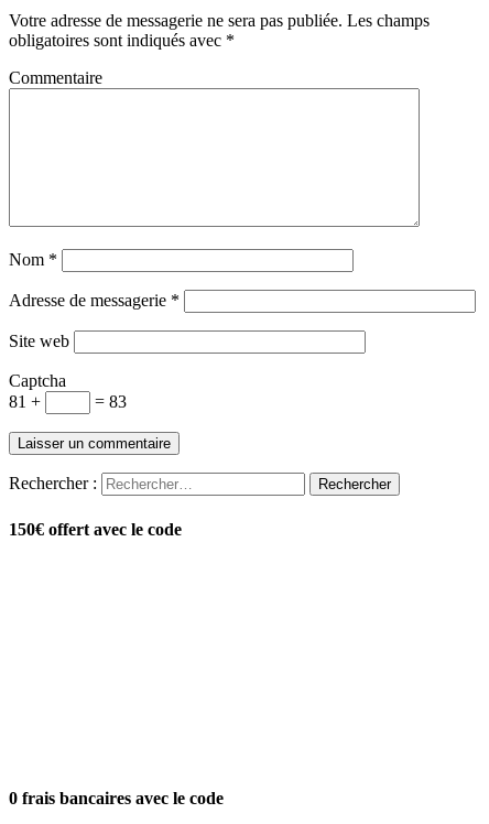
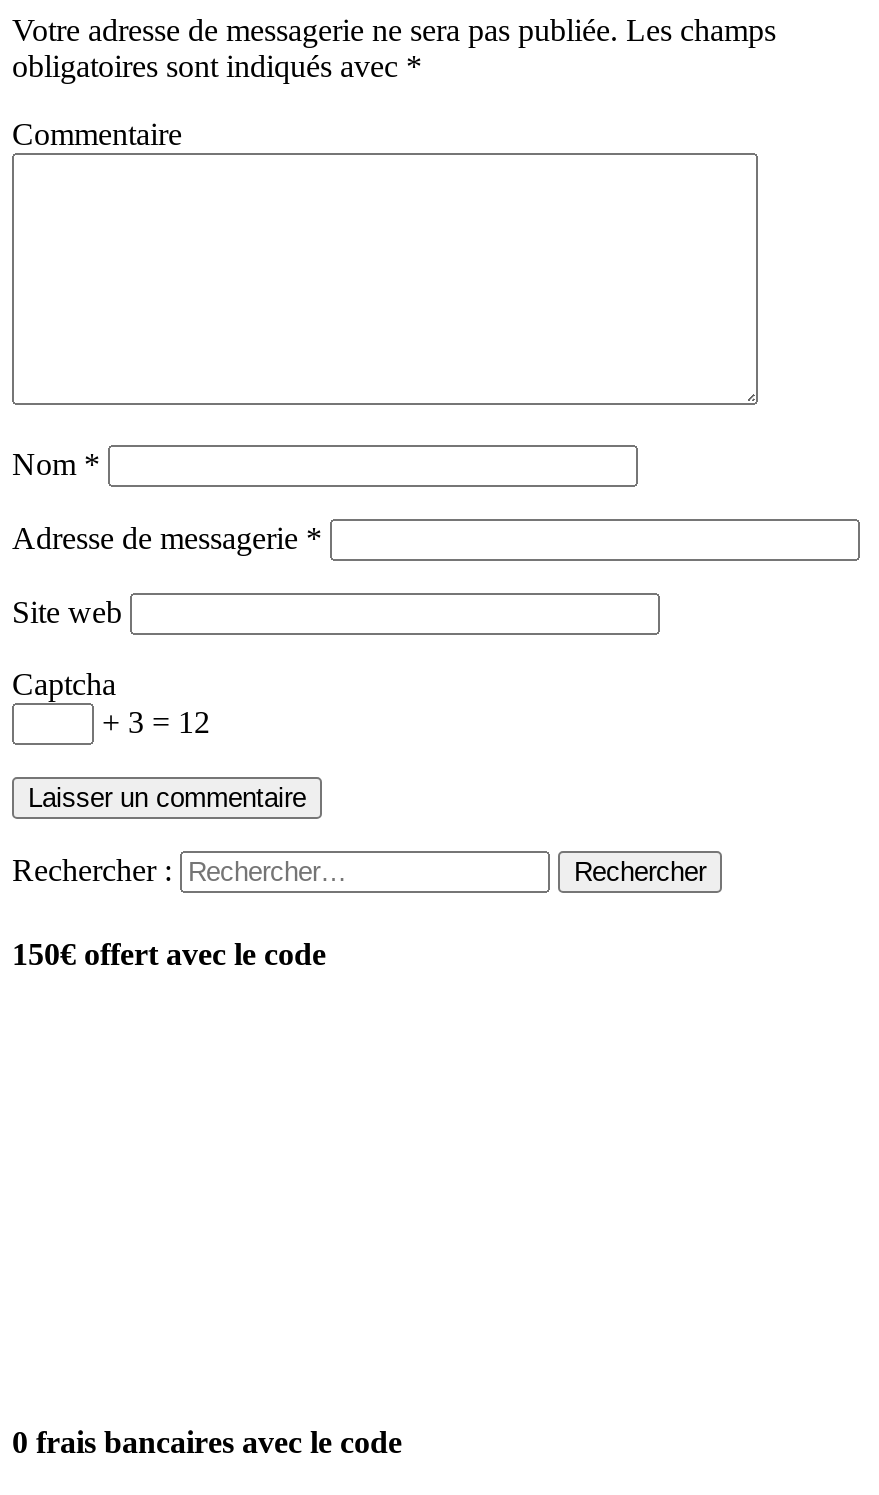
[9,393,127,411] 81 + | = 83 -> [94,706,210,740] + 3 = 12

